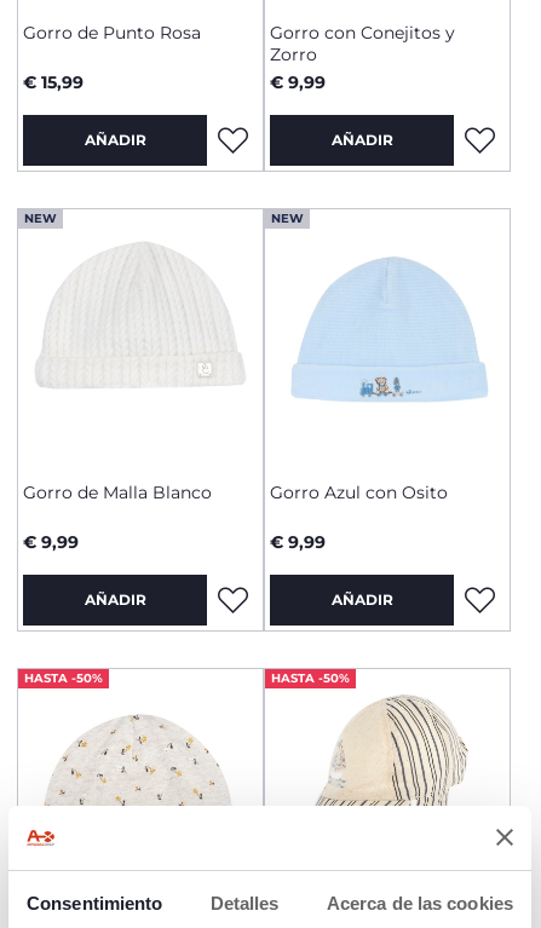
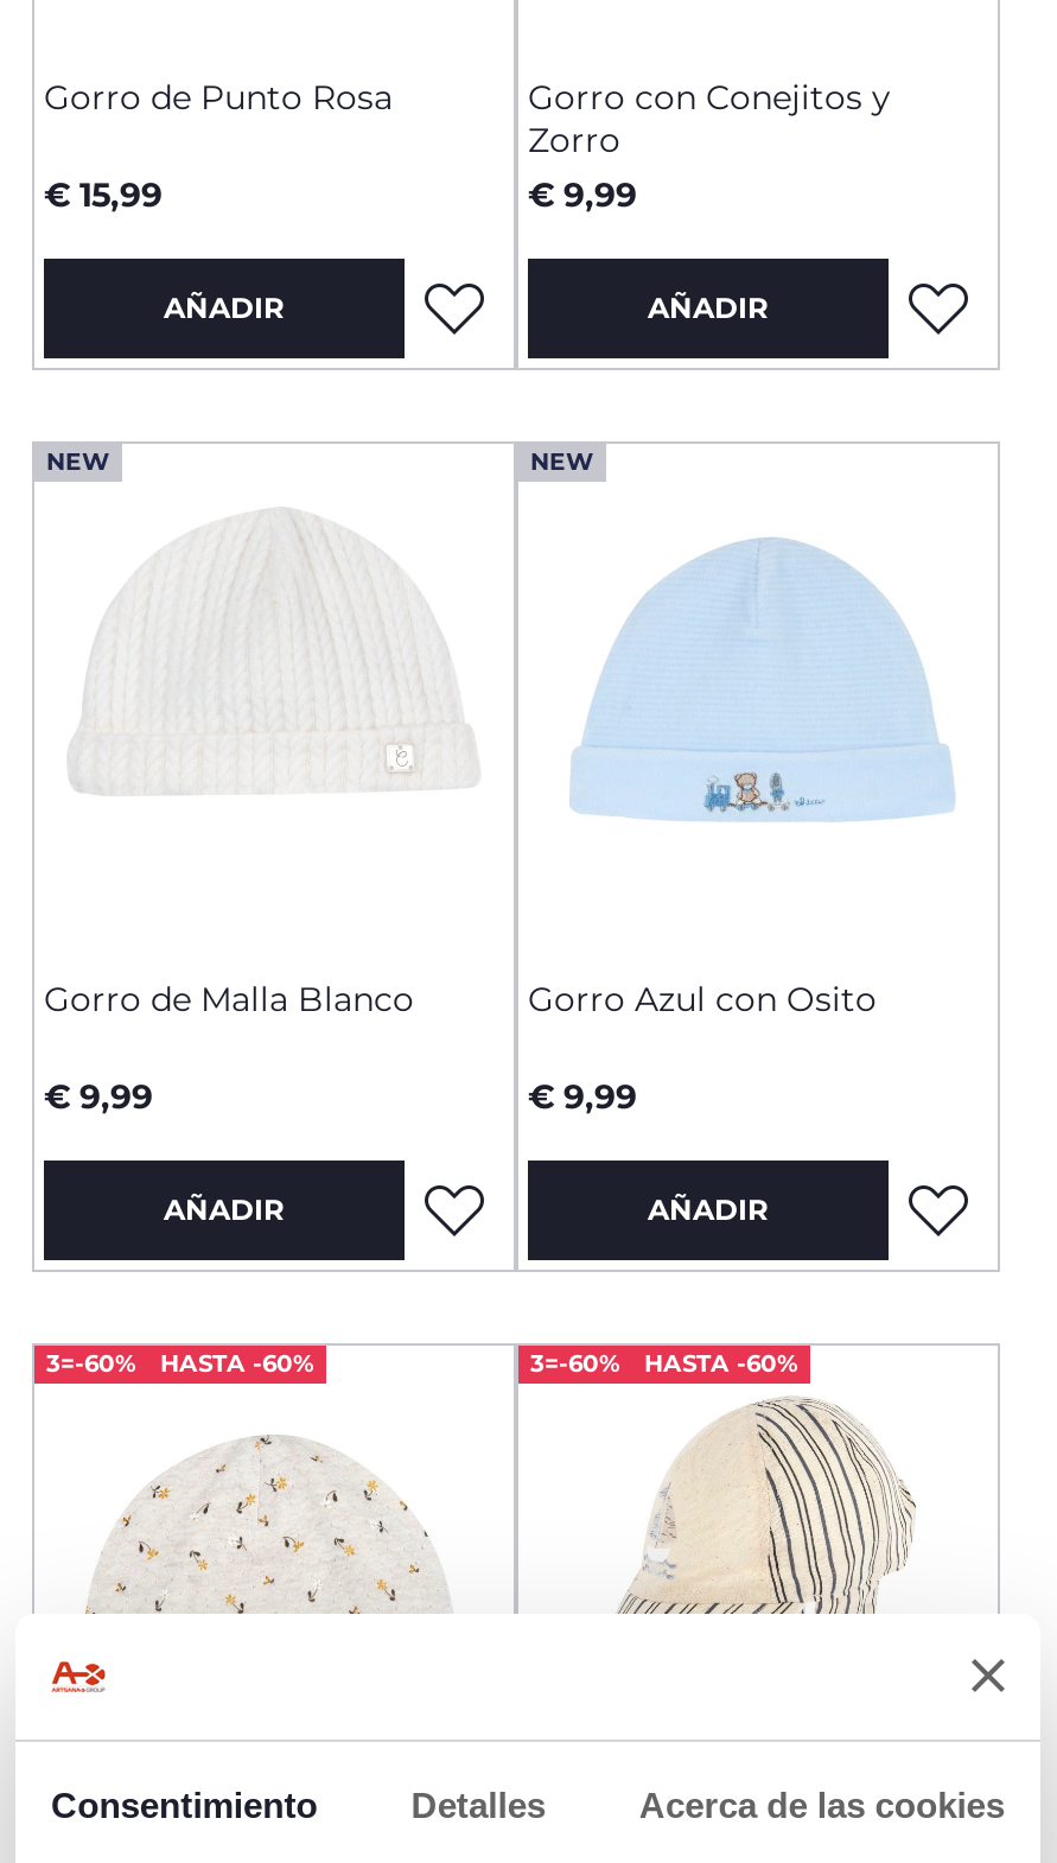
[24,670,103,686] HASTA -50% -> [46,1348,314,1379] 3=-60% | HASTA -60%
[271,670,350,686] HASTA -50% -> [530,1348,798,1379] 3=-60% | HASTA -60%

